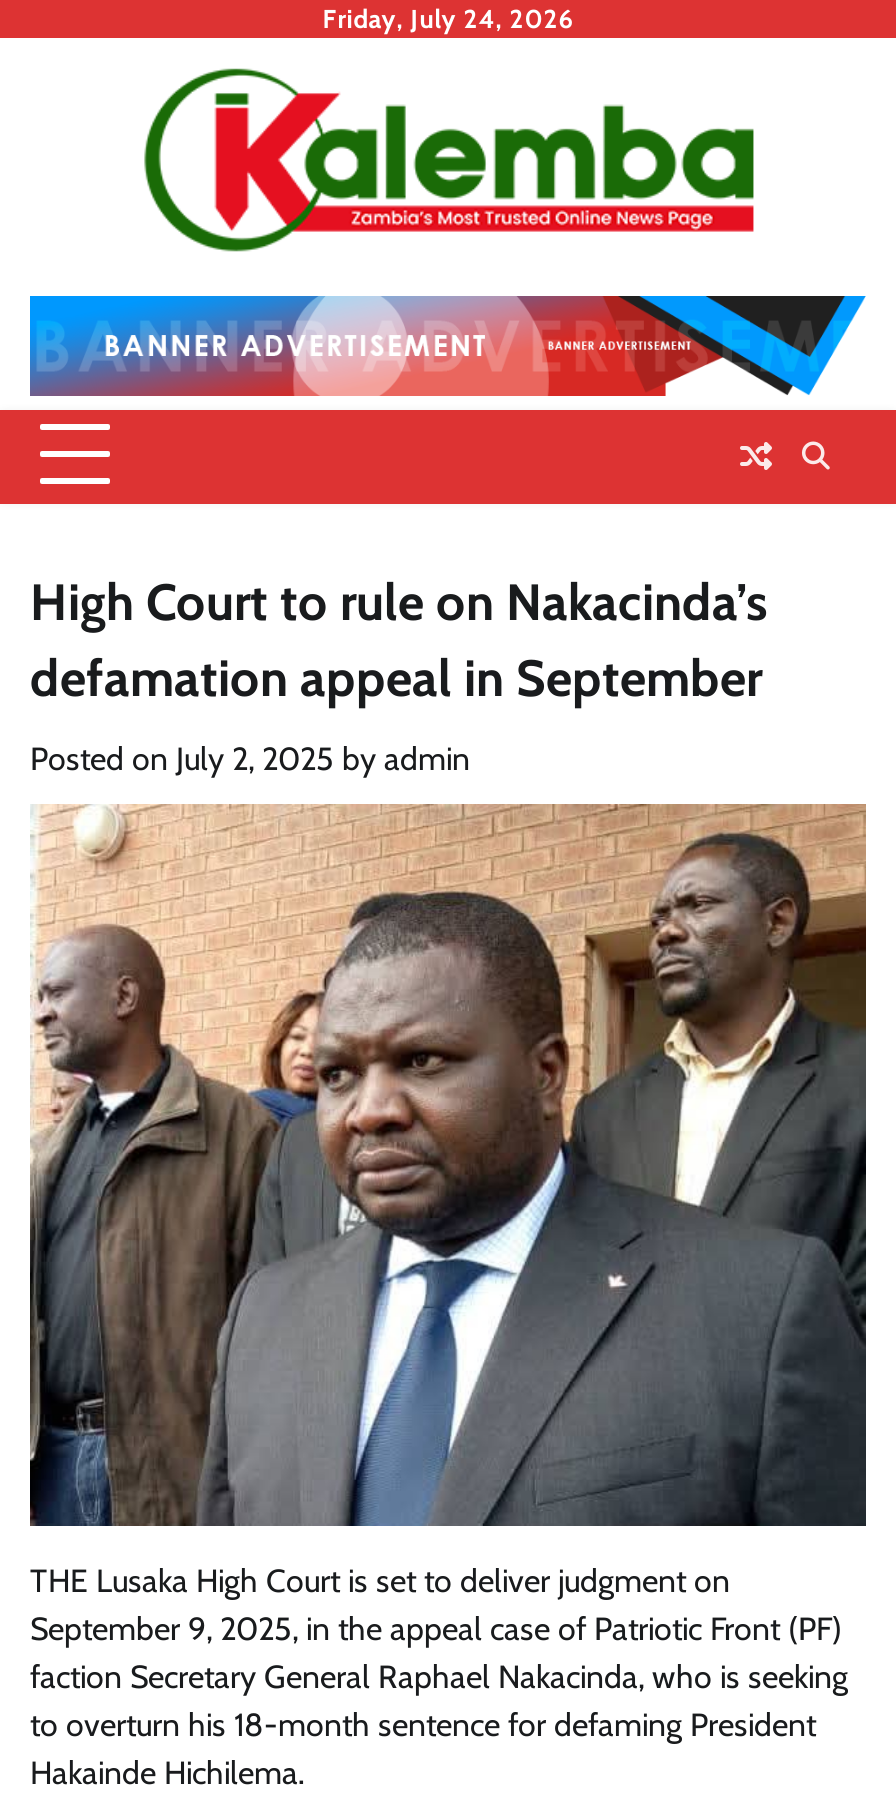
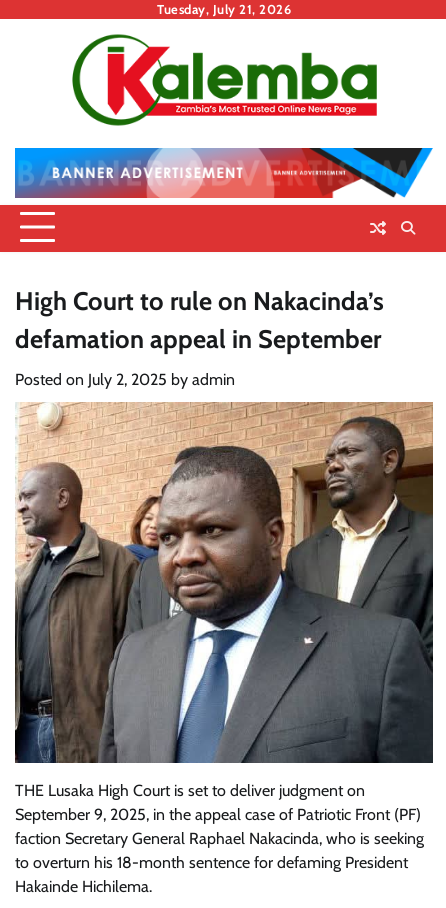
[322,4,574,34] Friday, July 24, 2026 -> [157,2,291,17] Tuesday, July 21, 2026

